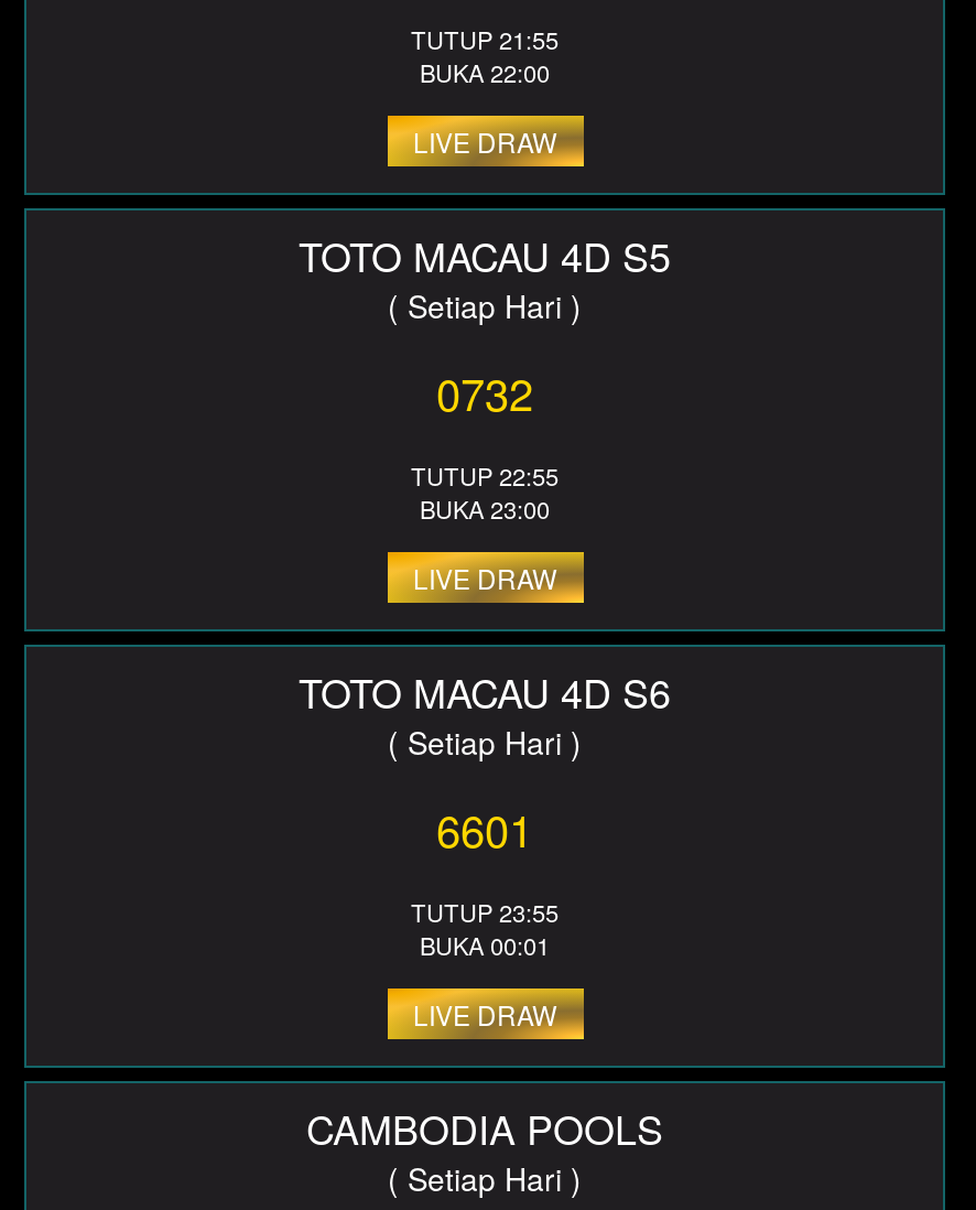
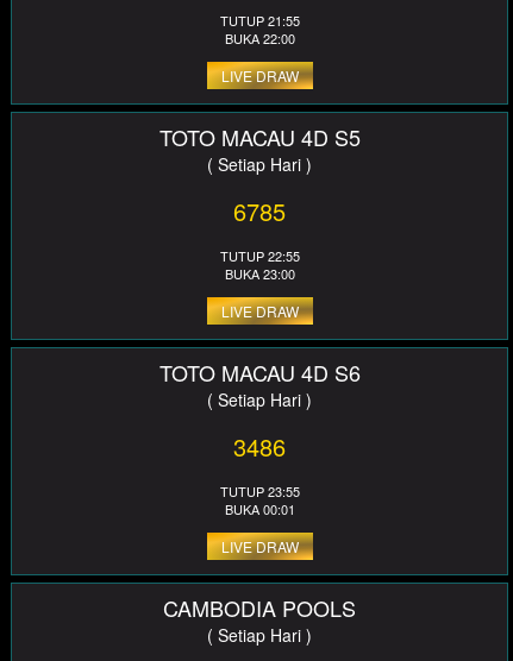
[436,360,533,424] 0732 -> [233,194,286,228] 6785
[436,797,533,861] 6601 -> [233,429,286,464] 3486

